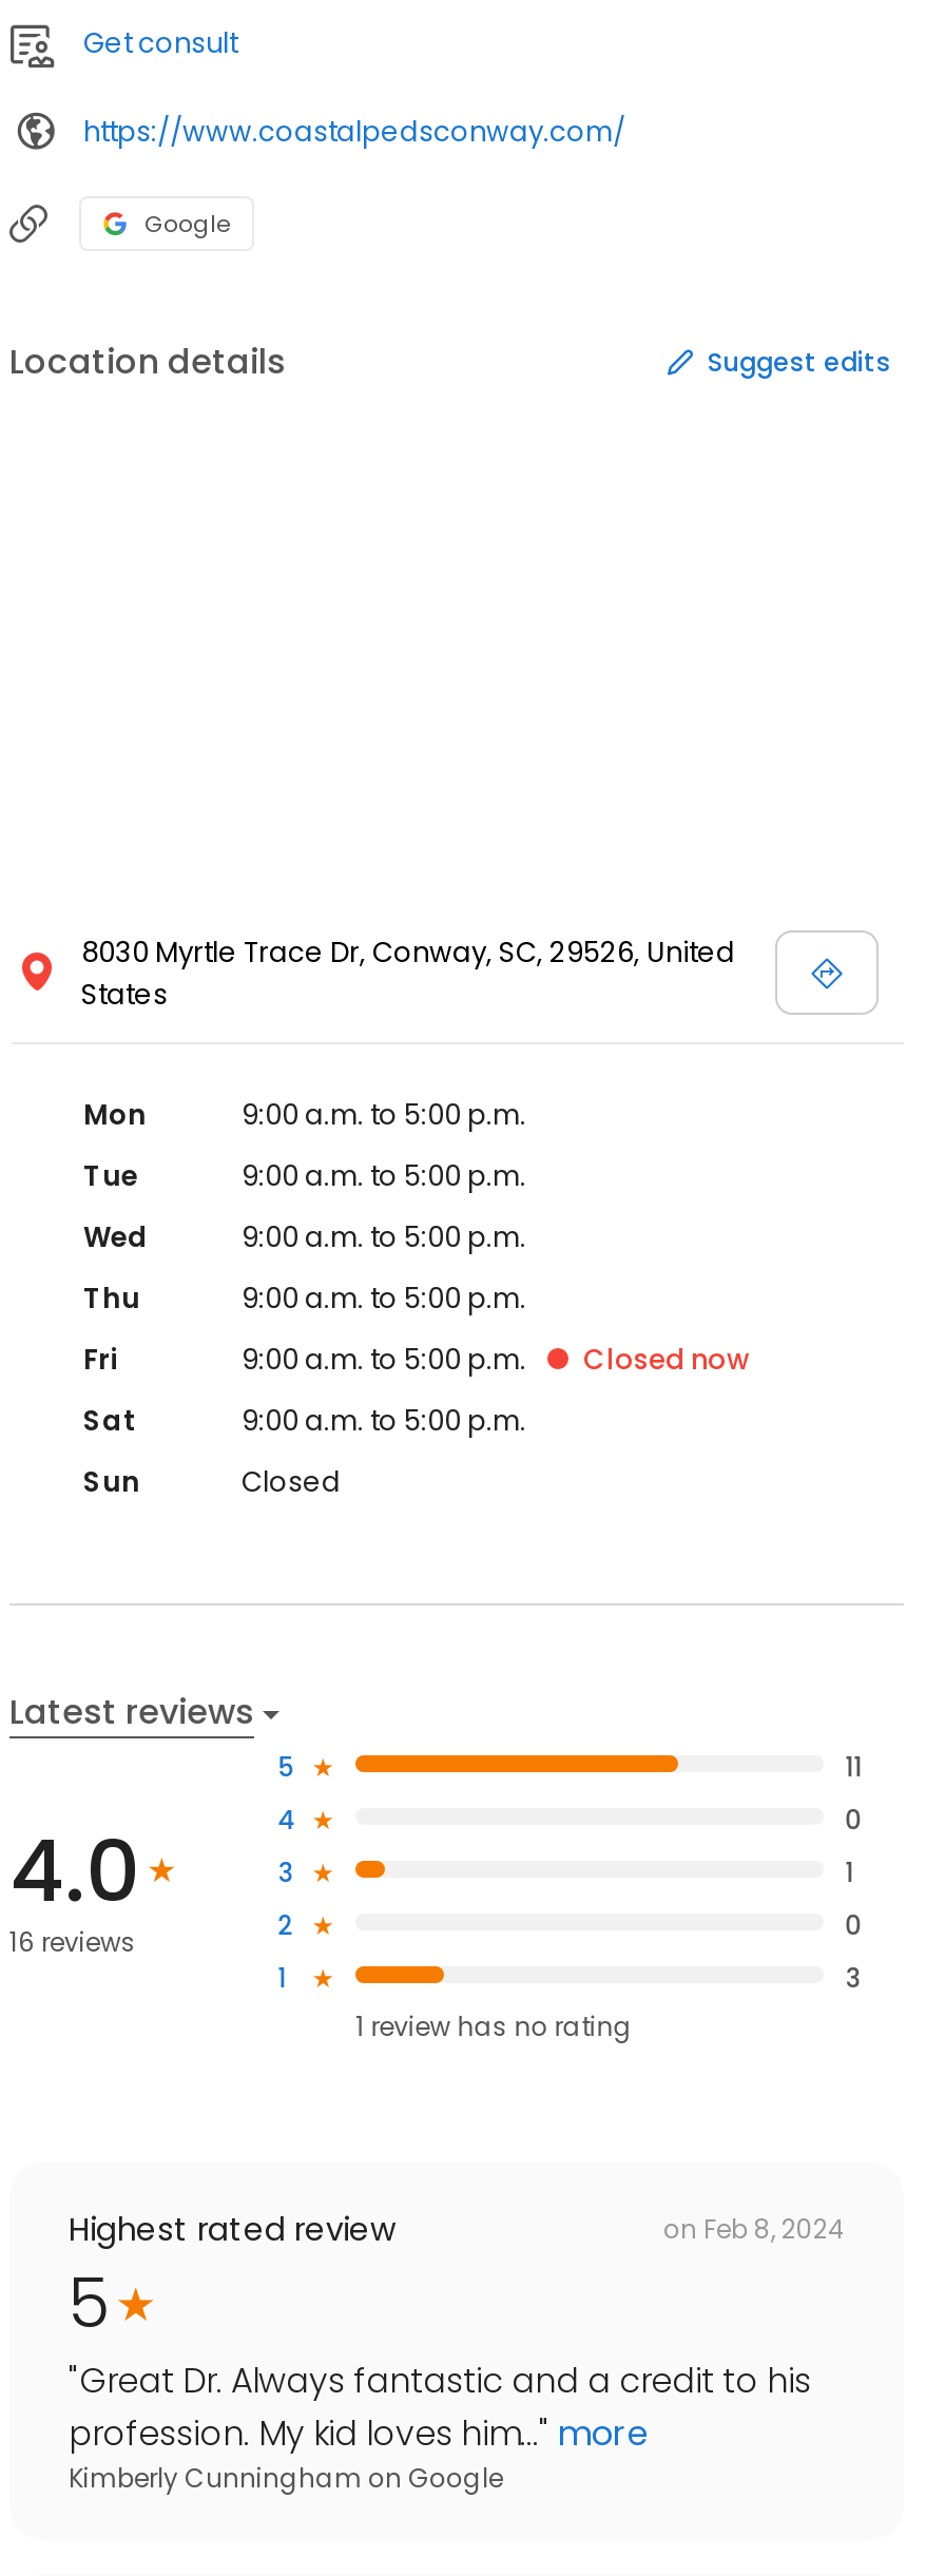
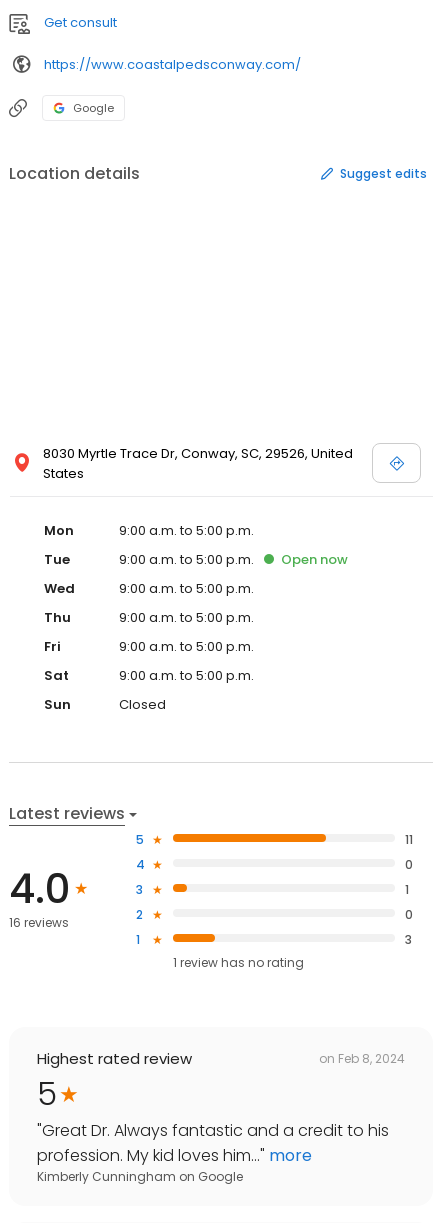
none -> [281,550,348,569] Open now
[583,1340,750,1380] Closed now -> none

